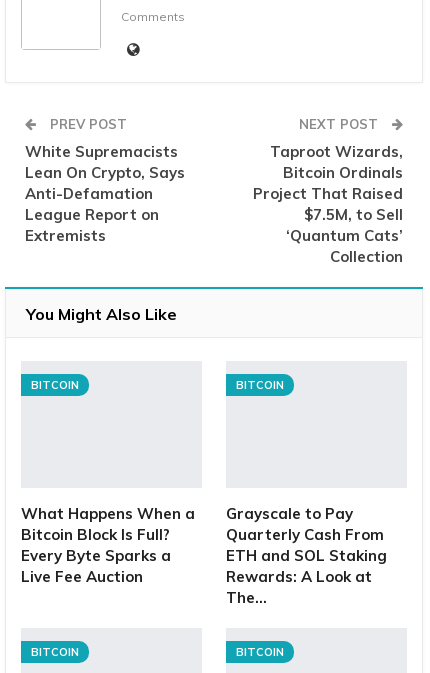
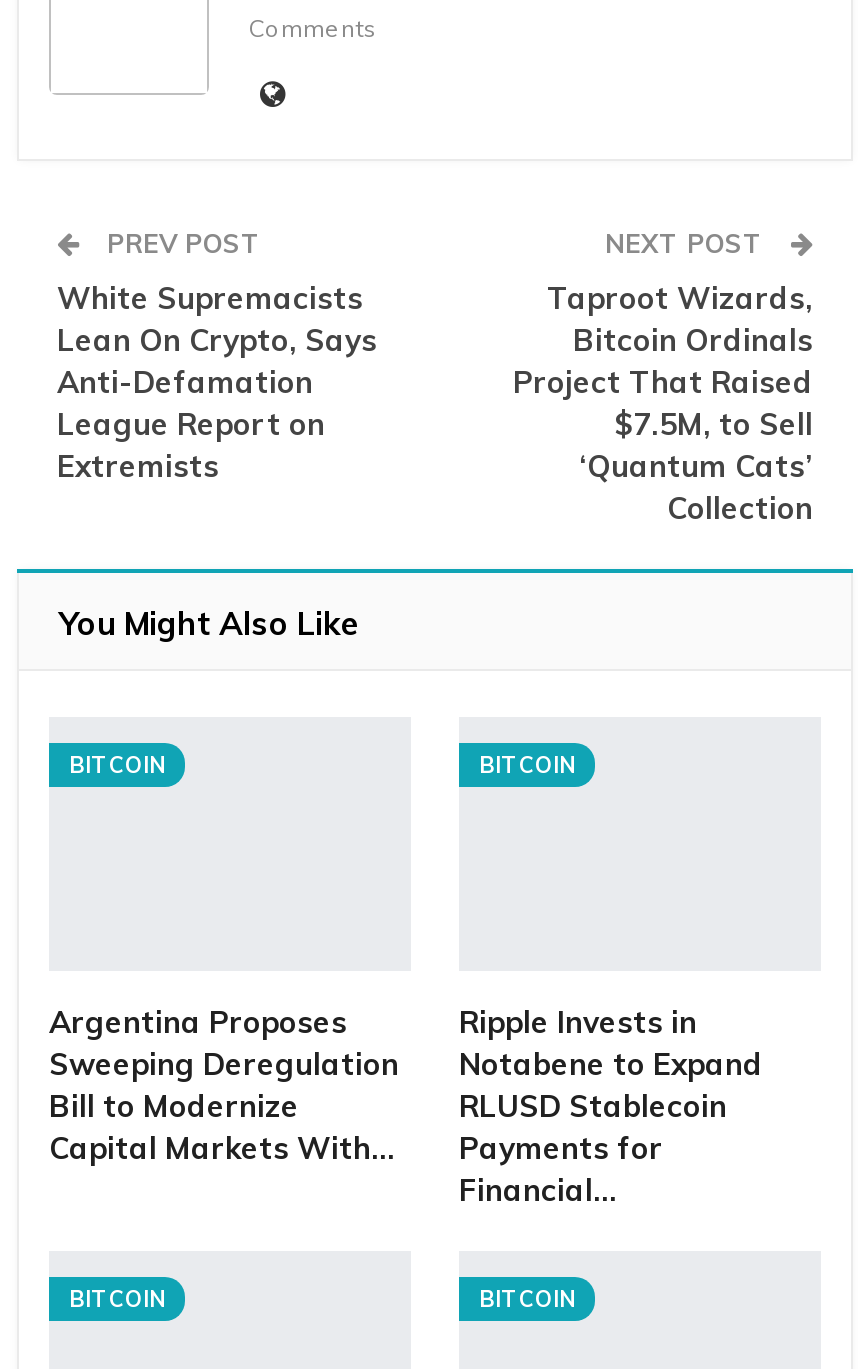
[21,504,195,586] What Happens When a | Bitcoin Block Is Full? | Every Byte Sparks a | Live Fee Auction -> [49,1003,399,1167] Argentina Proposes | Sweeping Deregulation | Bill to Modernize | Capital Markets With…
[226,504,387,607] Grayscale to Pay | Quarterly Cash From | ETH and SOL Staking | Rewards: A Look at | The… -> [459,1003,763,1209] Ripple Invests in | Notabene to Expand | RLUSD Stablecoin | Payments for | Financial…

